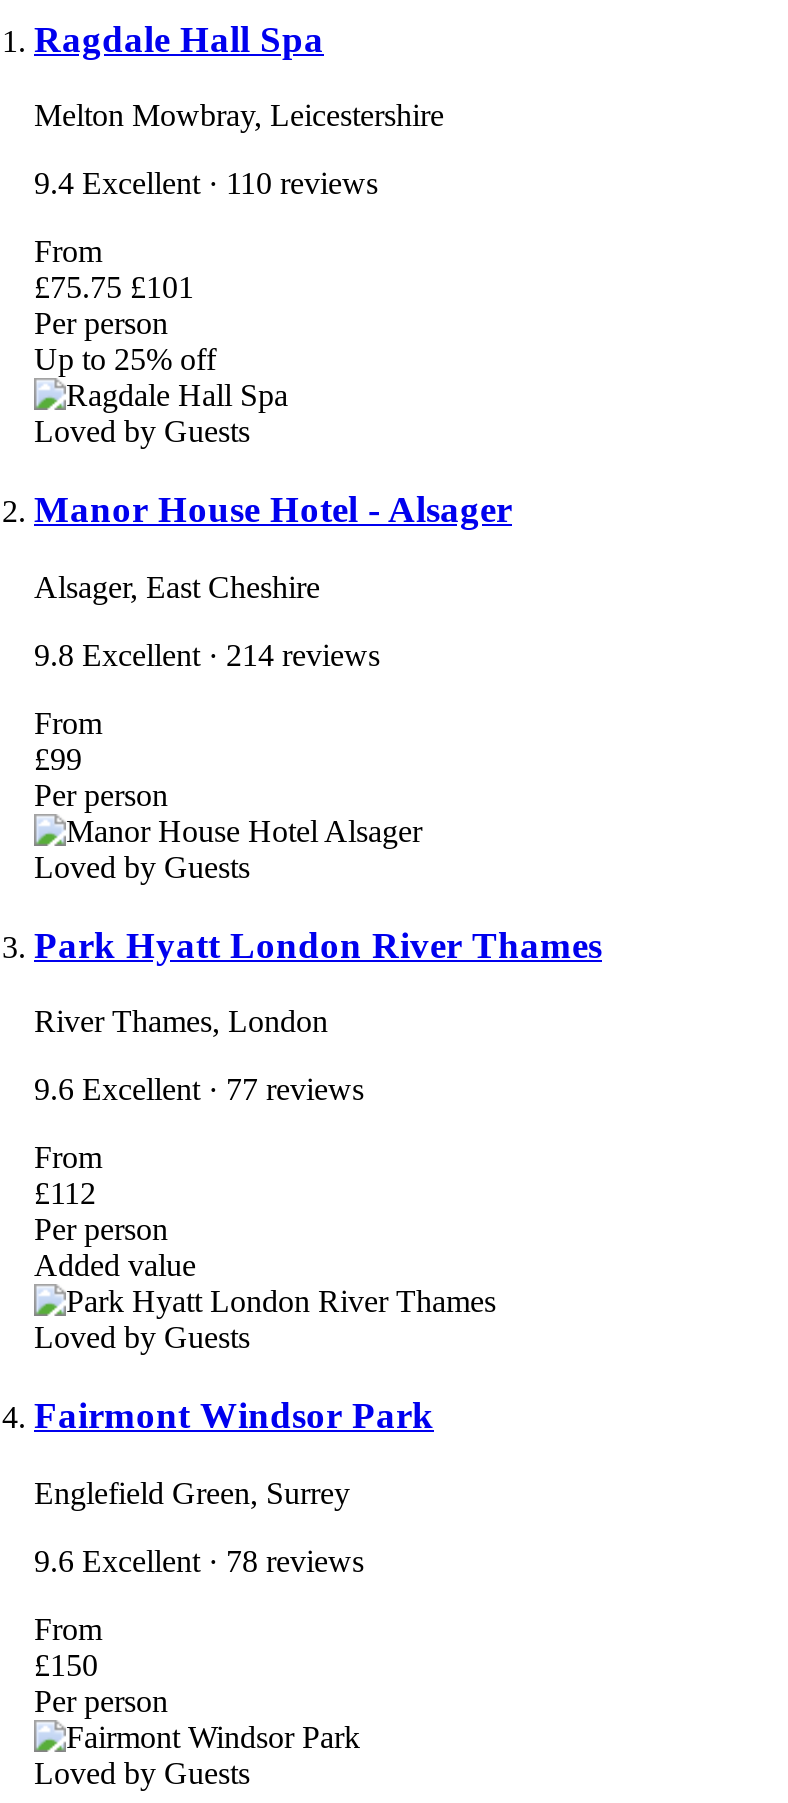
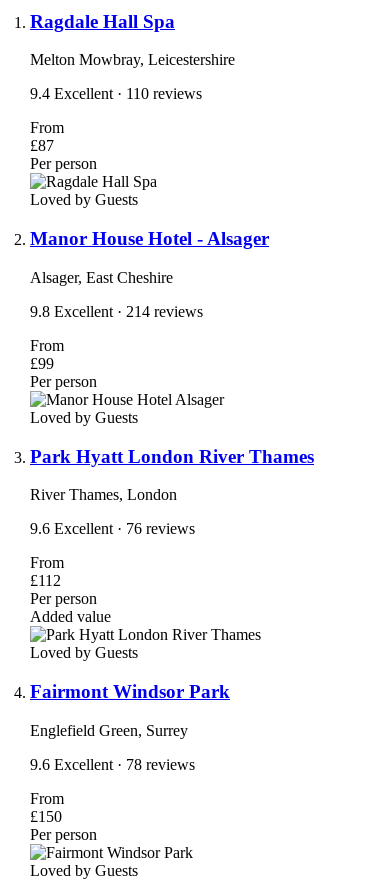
[34,271,194,305] £75.75 £101 -> [30,137,54,154] £87
[34,343,216,377] Up to 25% off -> none
[34,1072,364,1106] 9.6 Excellent · 77 reviews -> [30,520,195,537] 9.6 Excellent · 76 reviews

